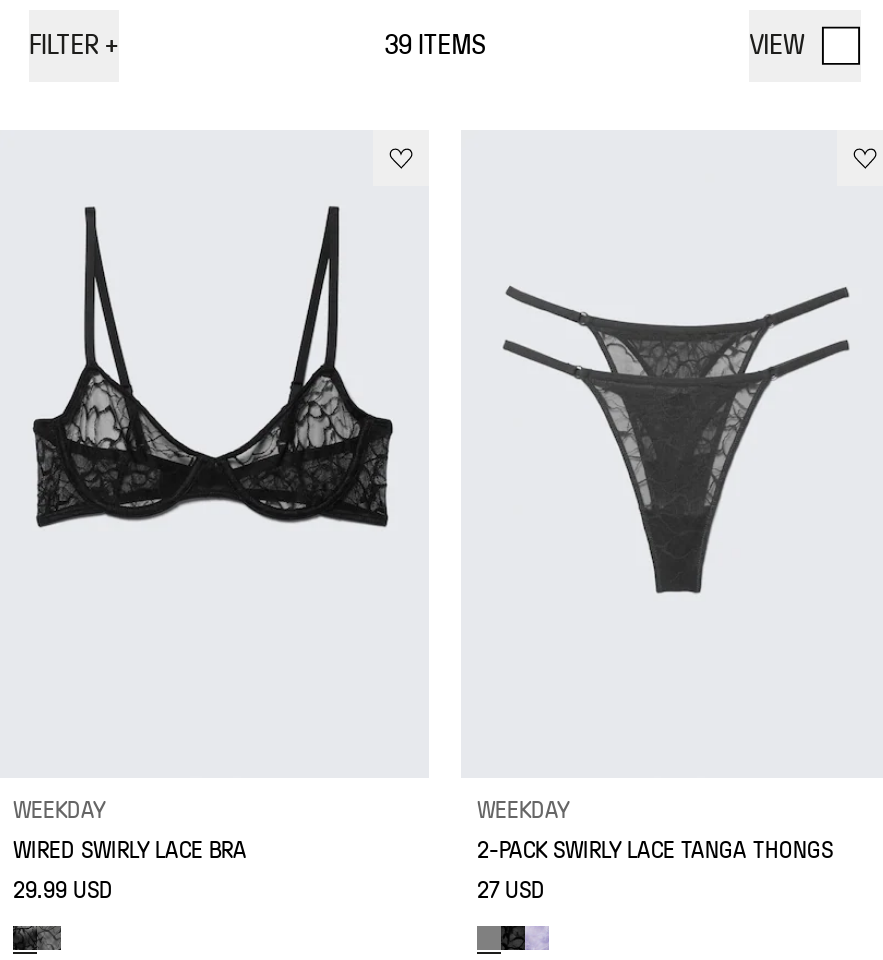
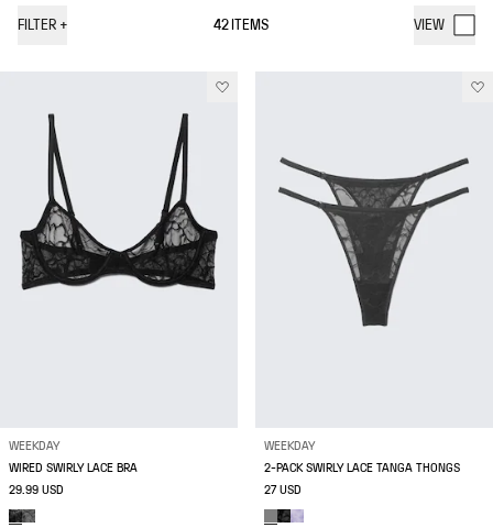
[384,32,485,60] 39 ITEMS -> [213,18,269,33] 42 ITEMS

